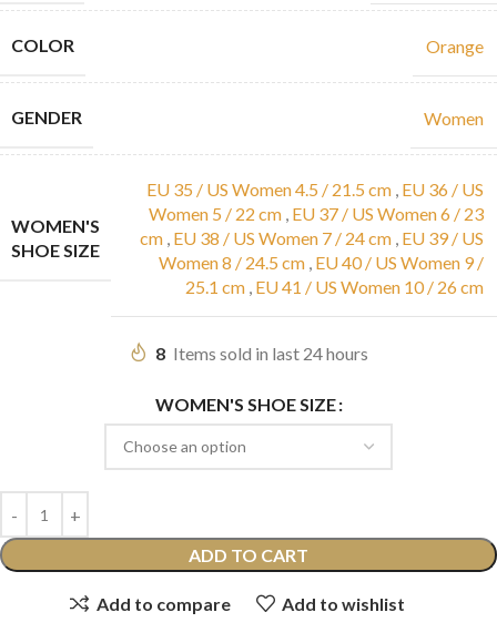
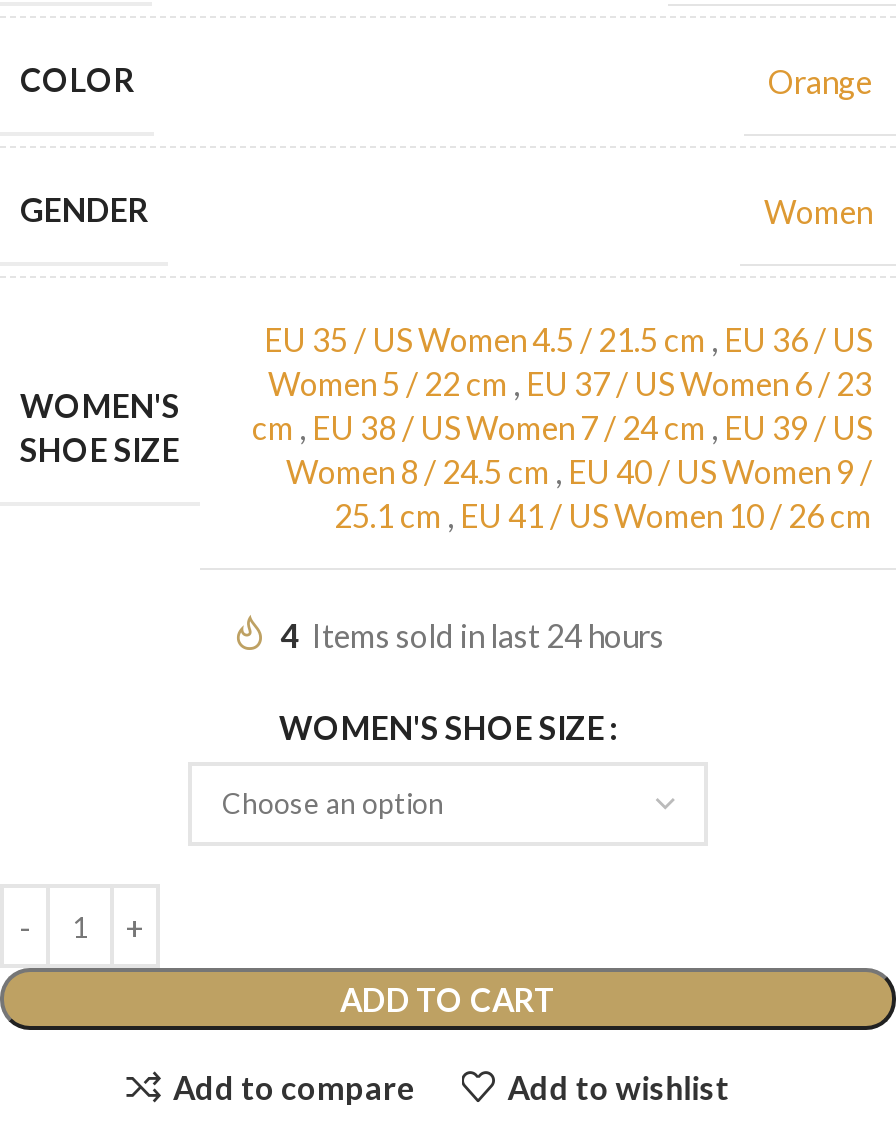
[155,343,368,364] 8 Items sold in last 24 hours -> [280,617,664,655] 4 Items sold in last 24 hours

